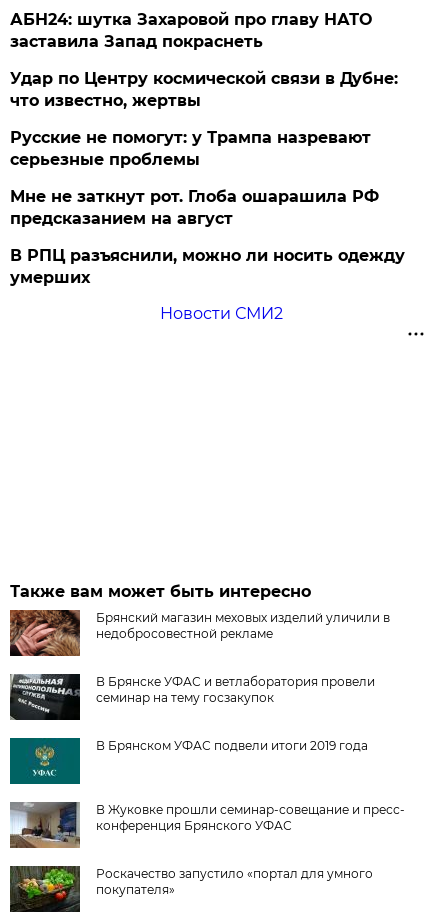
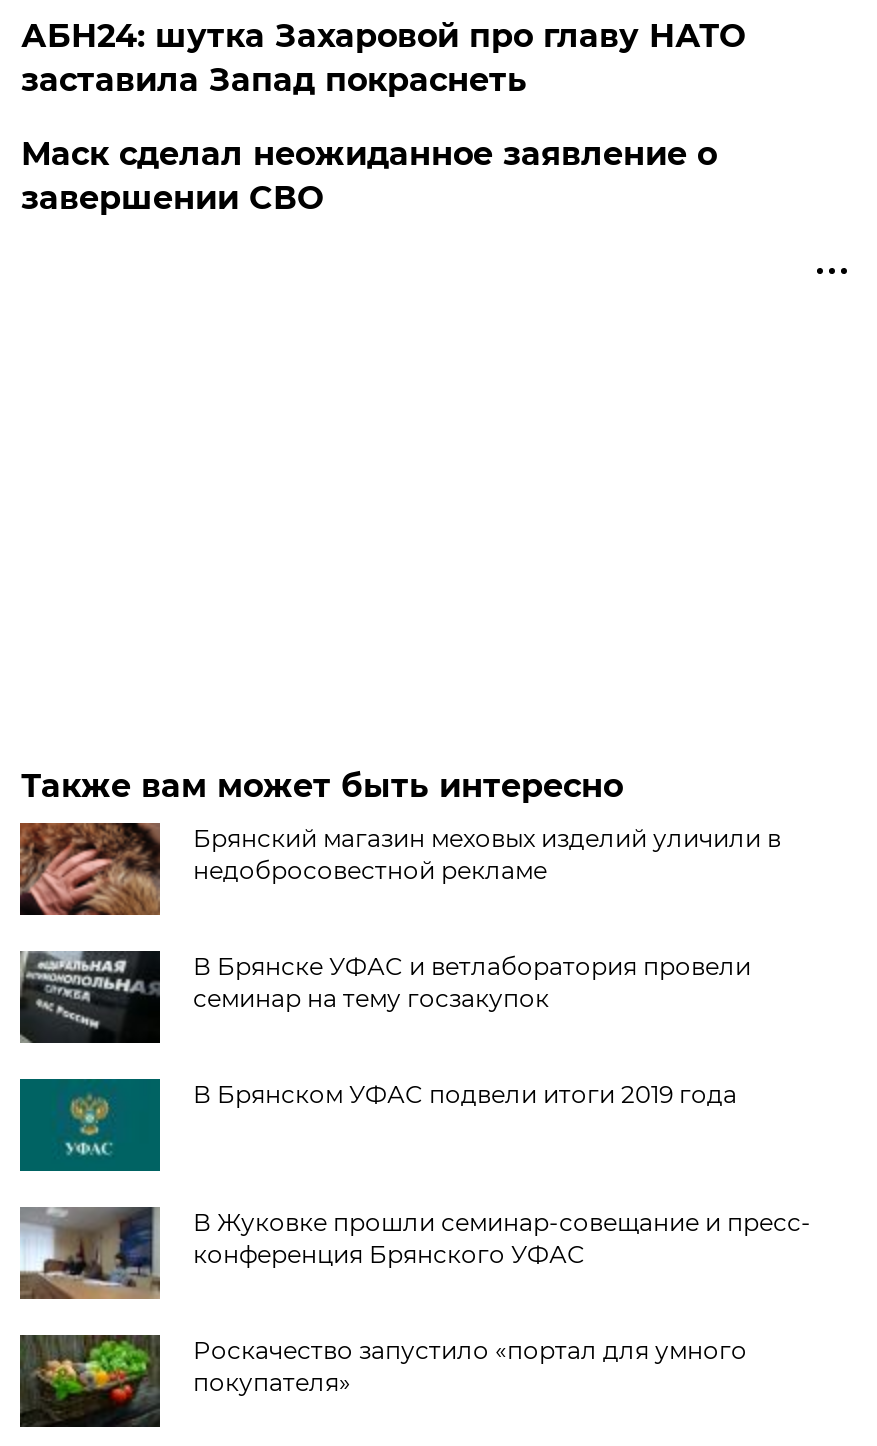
[10,69,405,323] Удар по Центру космической связи в Дубне: | что известно, жертвы | Русские не помогут: у Трампа назревают | серьезные проблемы | Мне не заткнут рот. Глоба ошарашила РФ | предсказанием на август | В РПЦ разъяснили, можно ли носить одежду | умерших | Новости СМИ2 -> [21,135,717,217] Маск сделал неожиданное заявление о | завершении СВО

